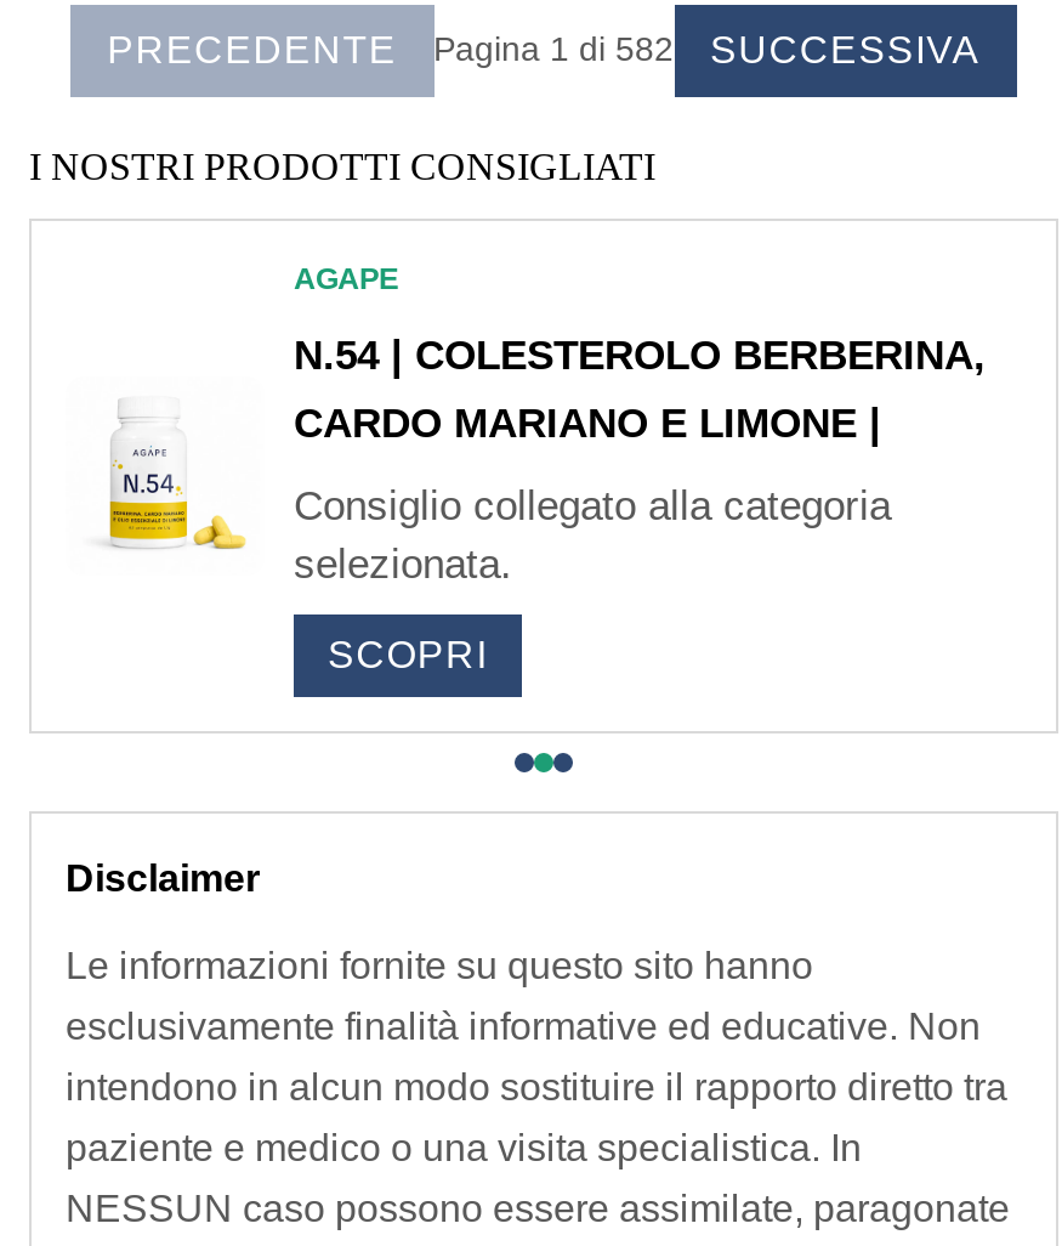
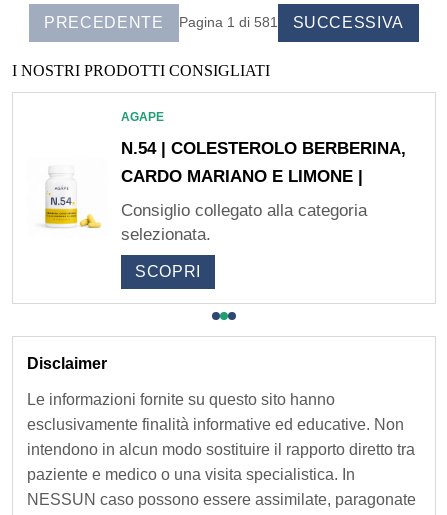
[433,29,674,68] Pagina 1 di 582 -> [178,14,277,30] Pagina 1 di 581

